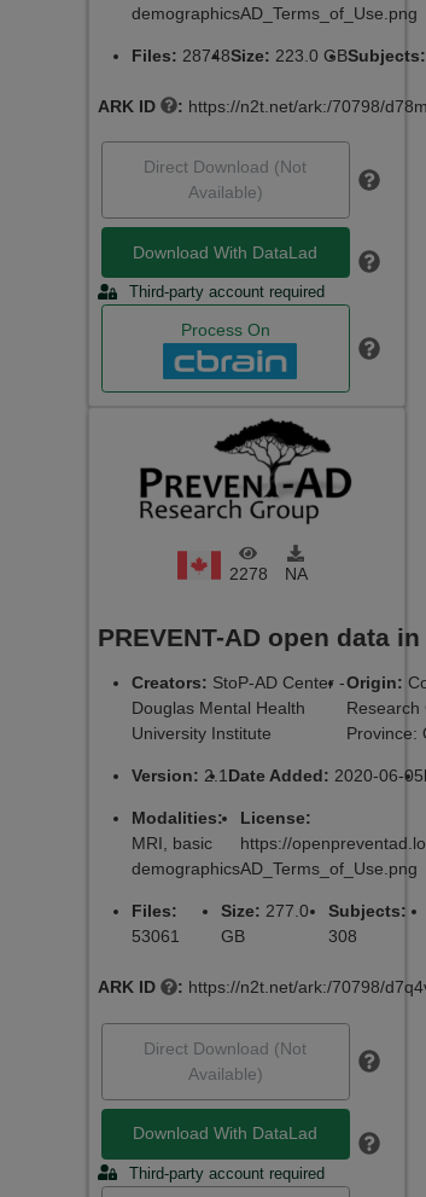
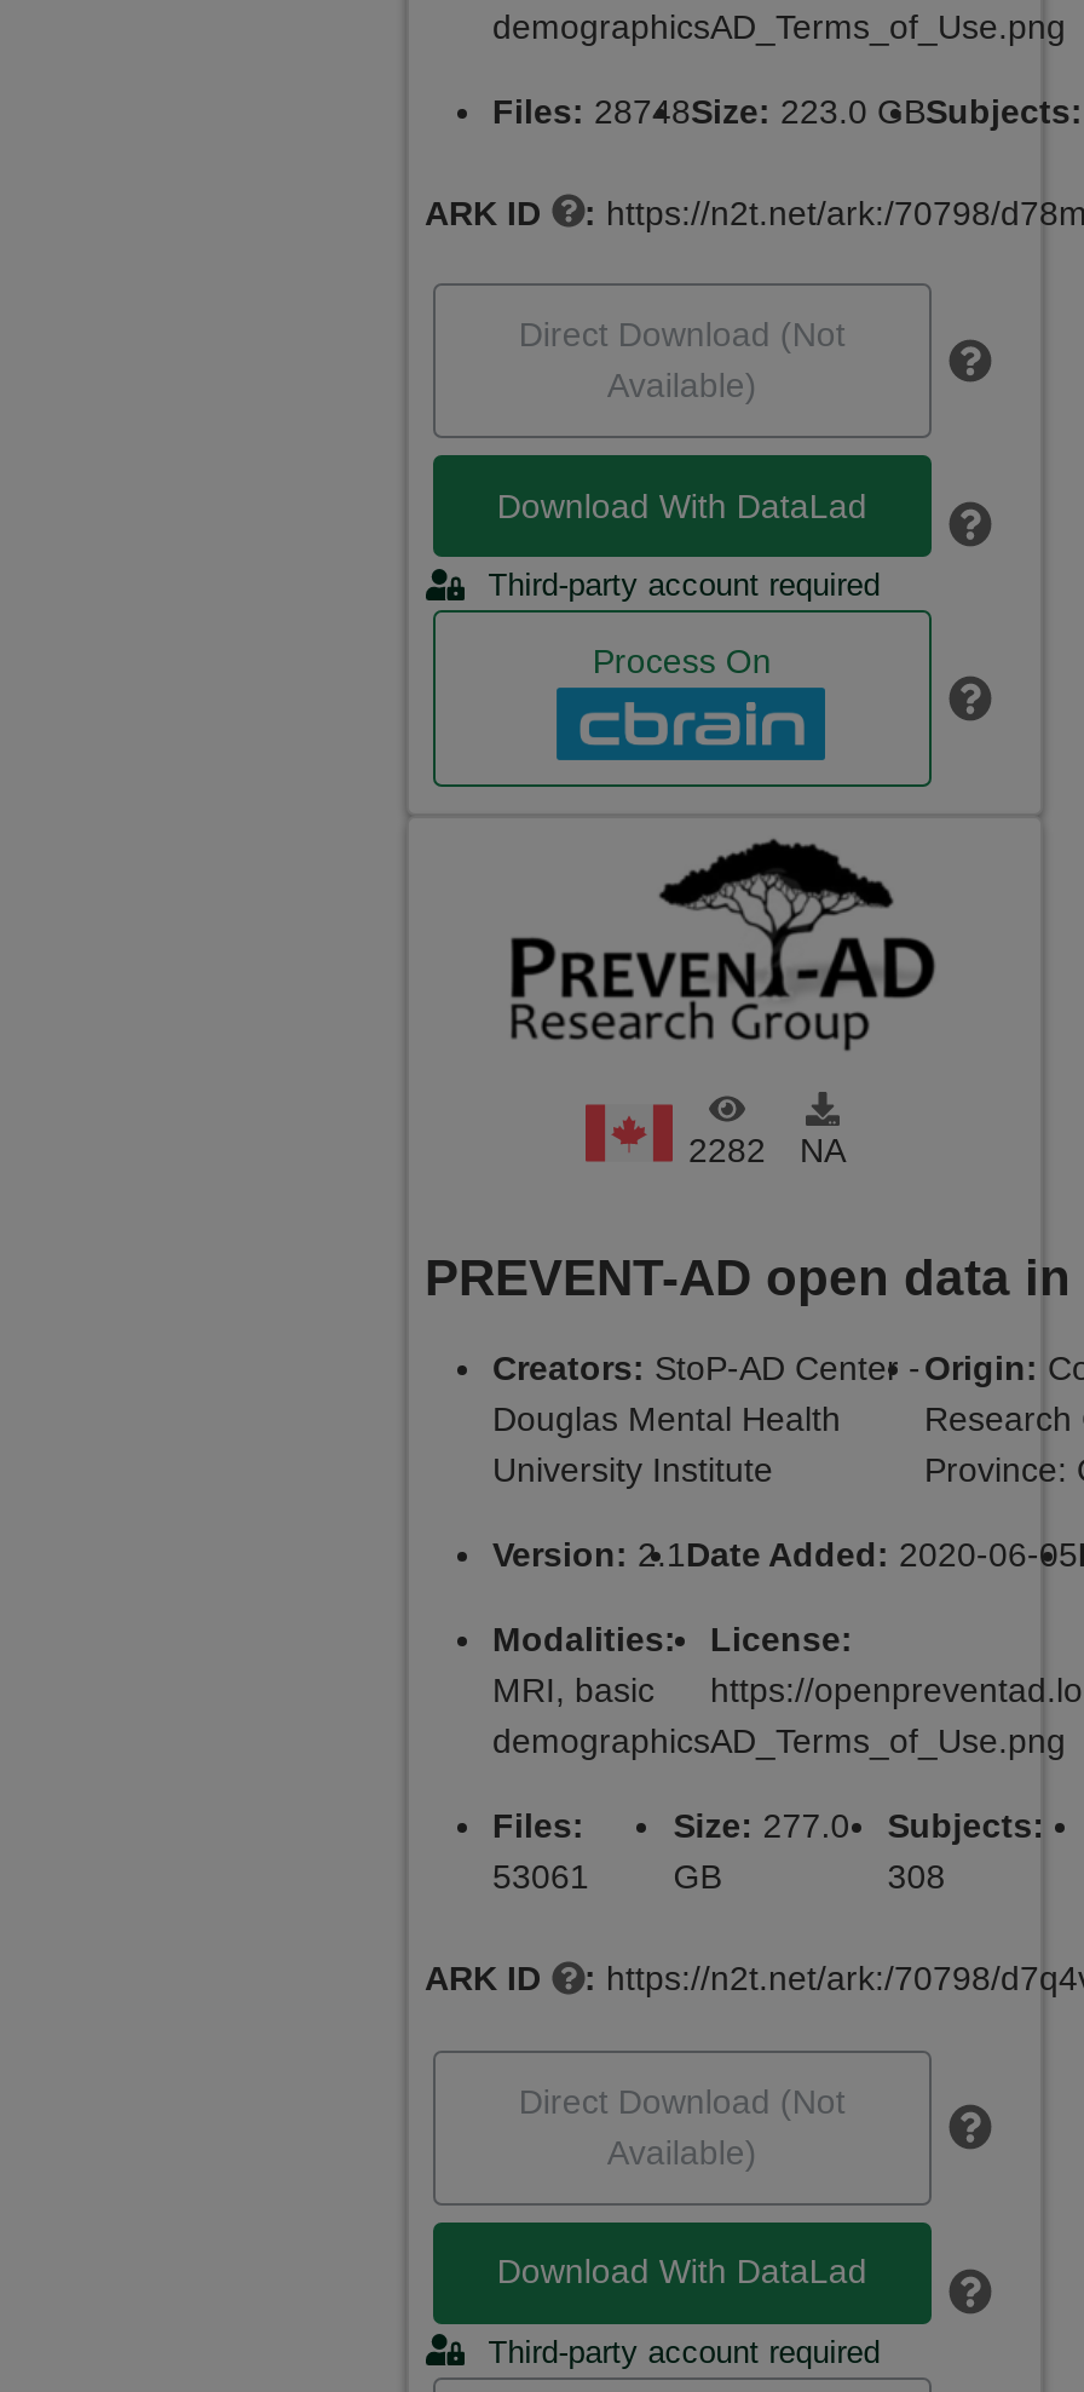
[229,565,307,584] 2278 NA -> [688,1132,846,1170] 2282 NA

